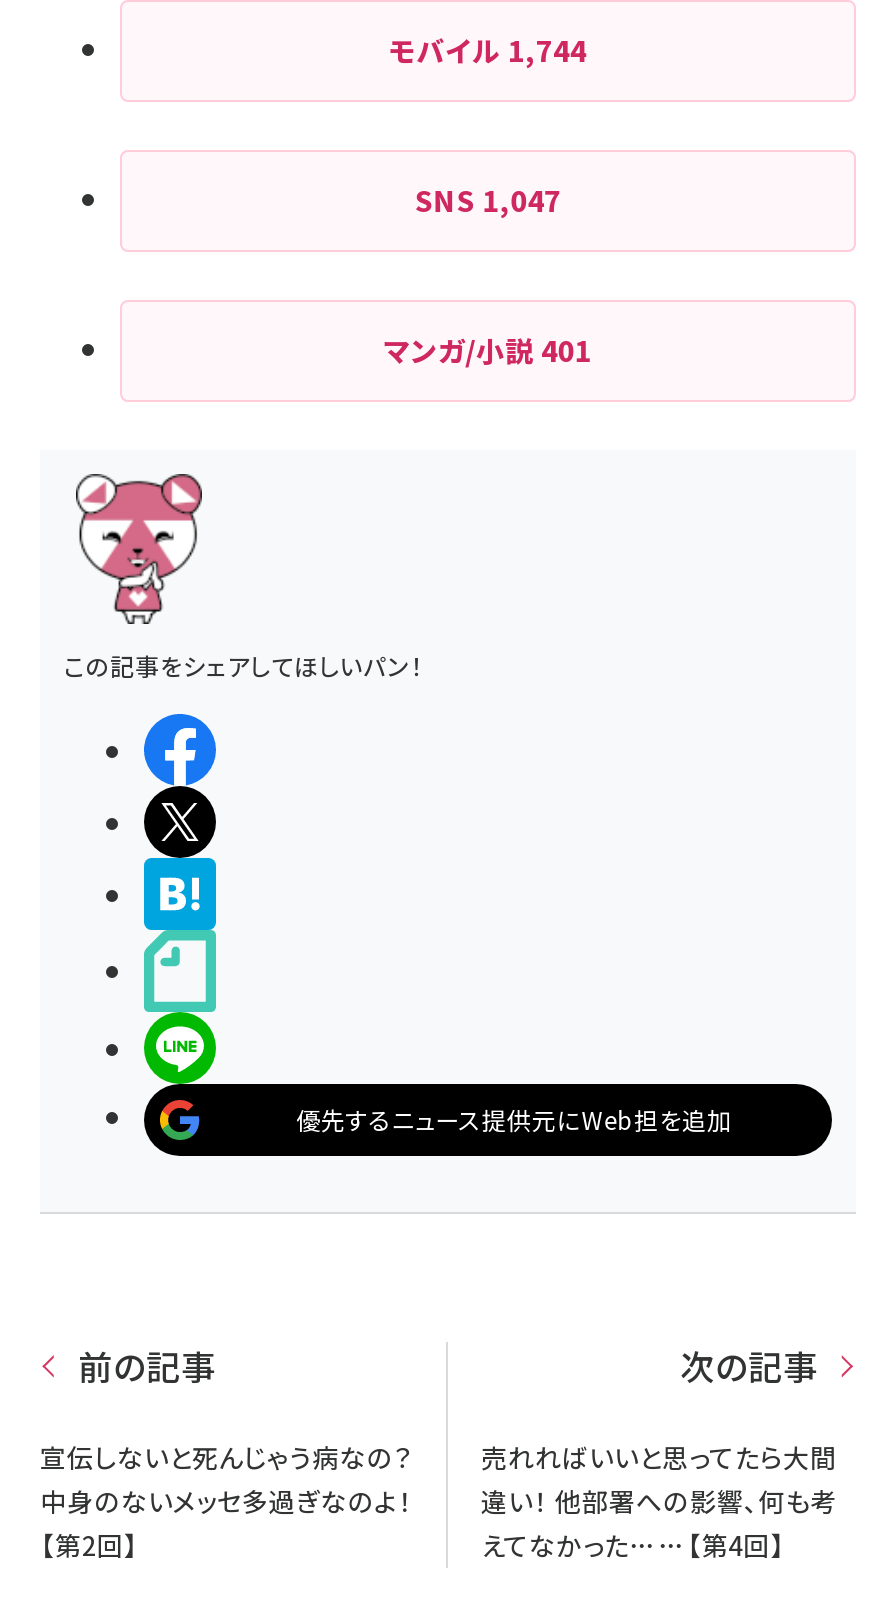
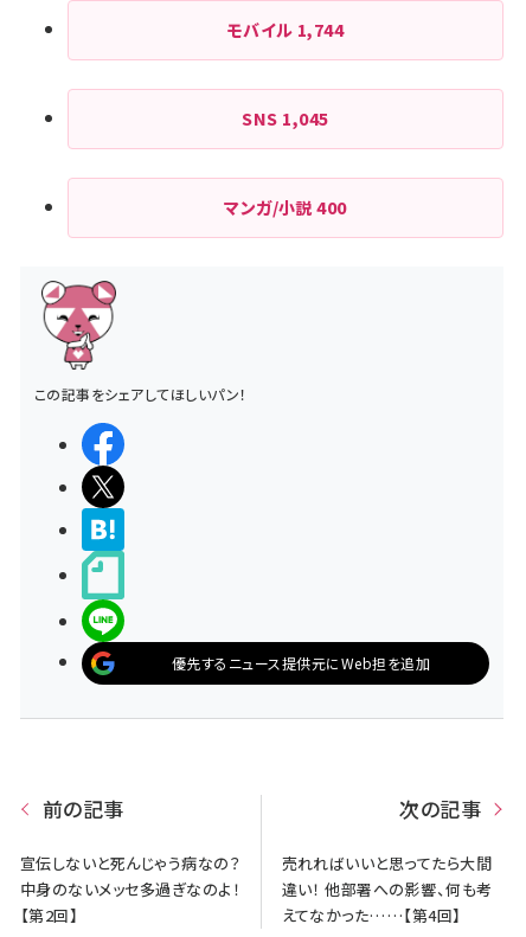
[415,180,561,220] SNS 1,047 -> [242,107,329,130] SNS 1,045
[384,330,592,370] マンガ/小説401 -> [224,195,347,219] マンガ/小説400

